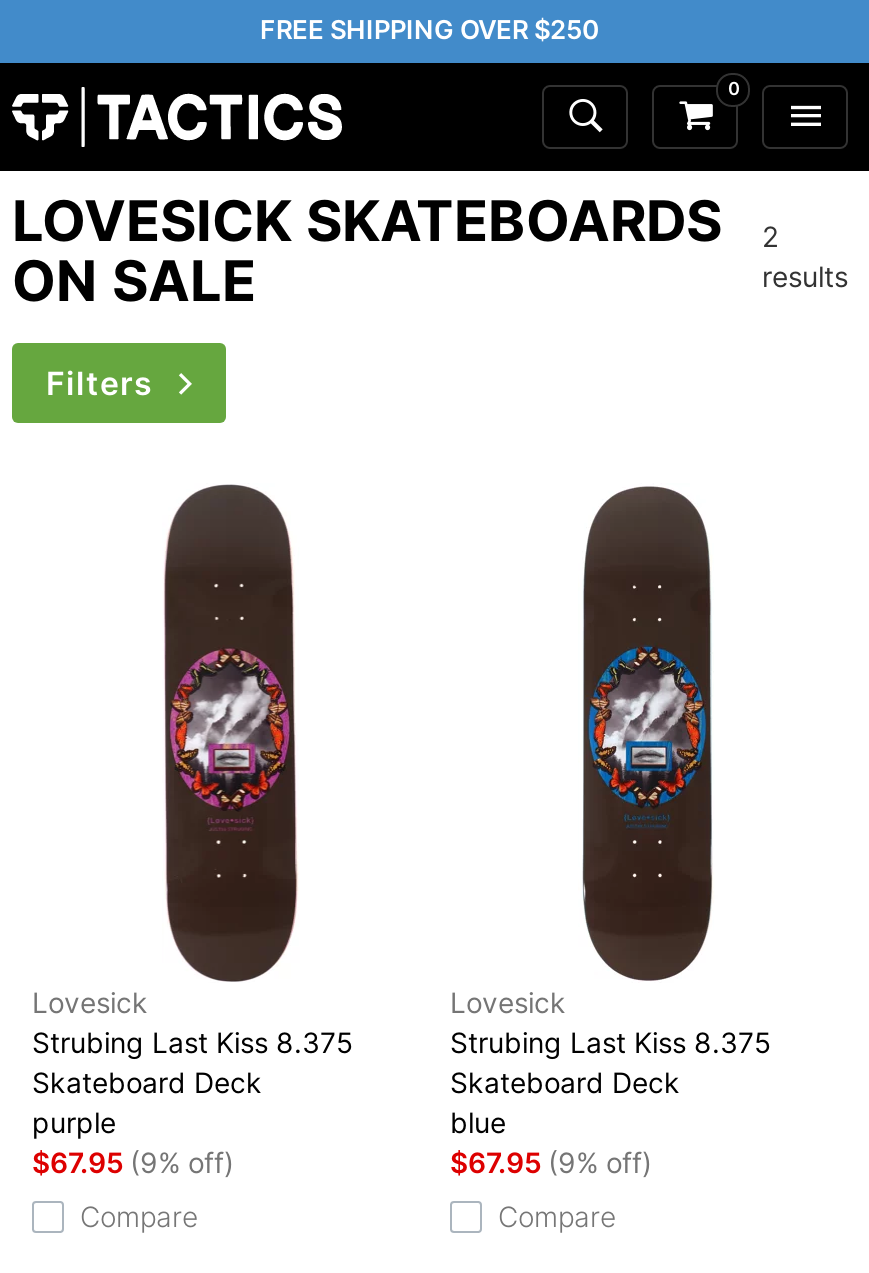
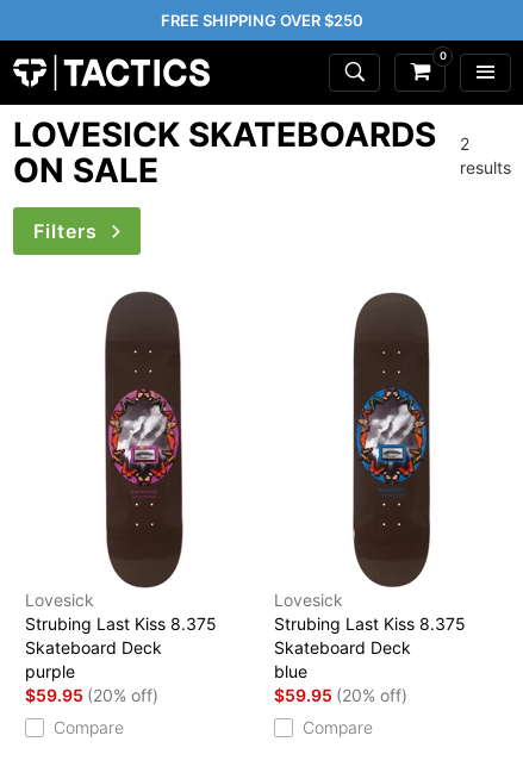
[32,1145,234,1179] $67.95 (9% off) -> [25,685,158,705] $59.95 (20% off)
[450,1145,652,1179] $67.95 (9% off) -> [274,685,407,705] $59.95 (20% off)

